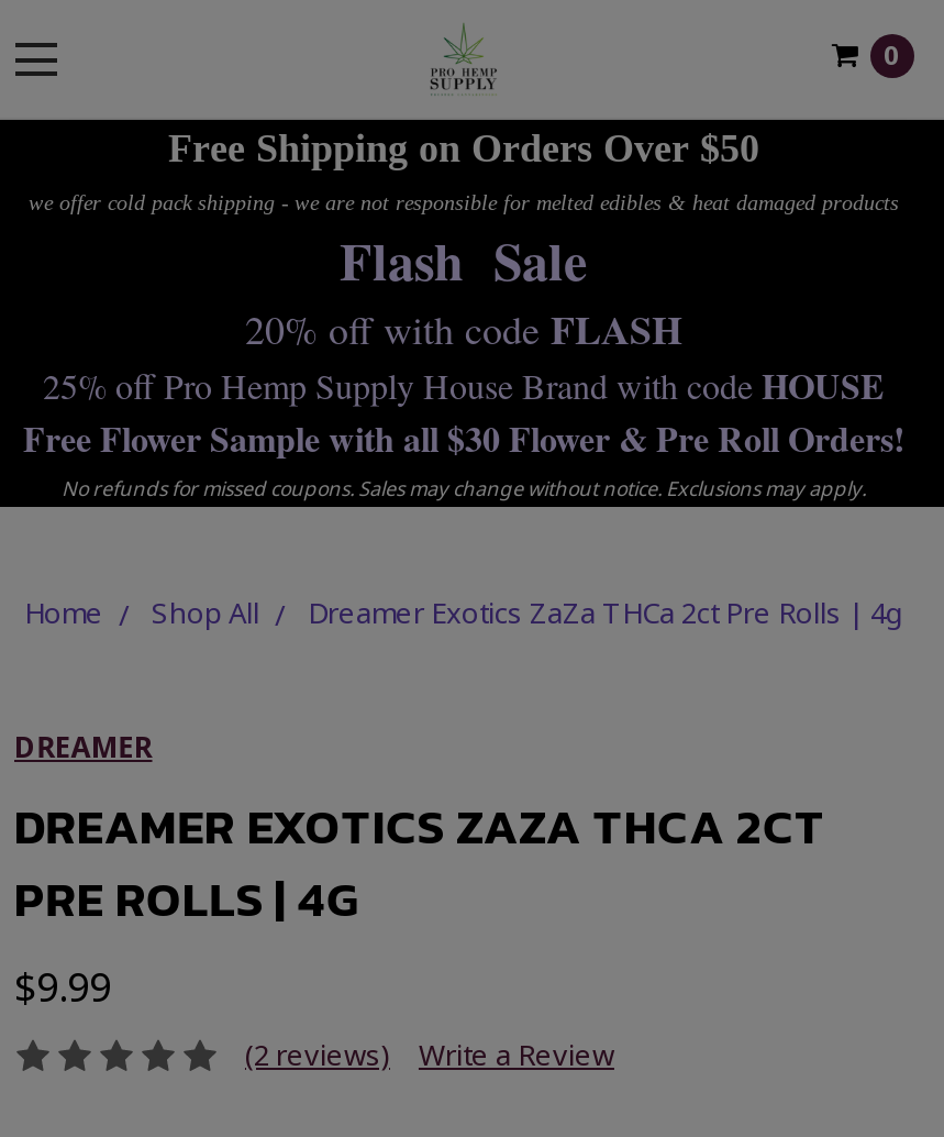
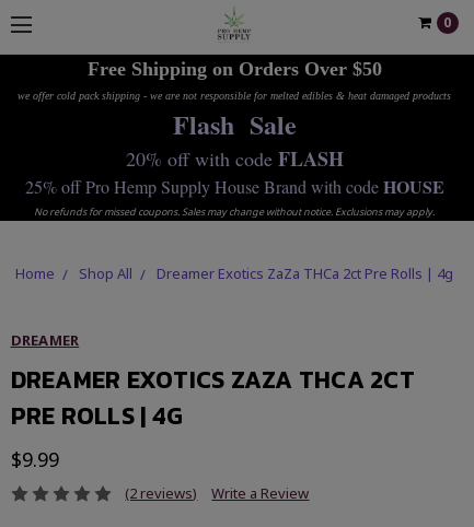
[23,412,904,463] Free Flower Sample with all $30 Flower & Pre Roll Orders! -> none

